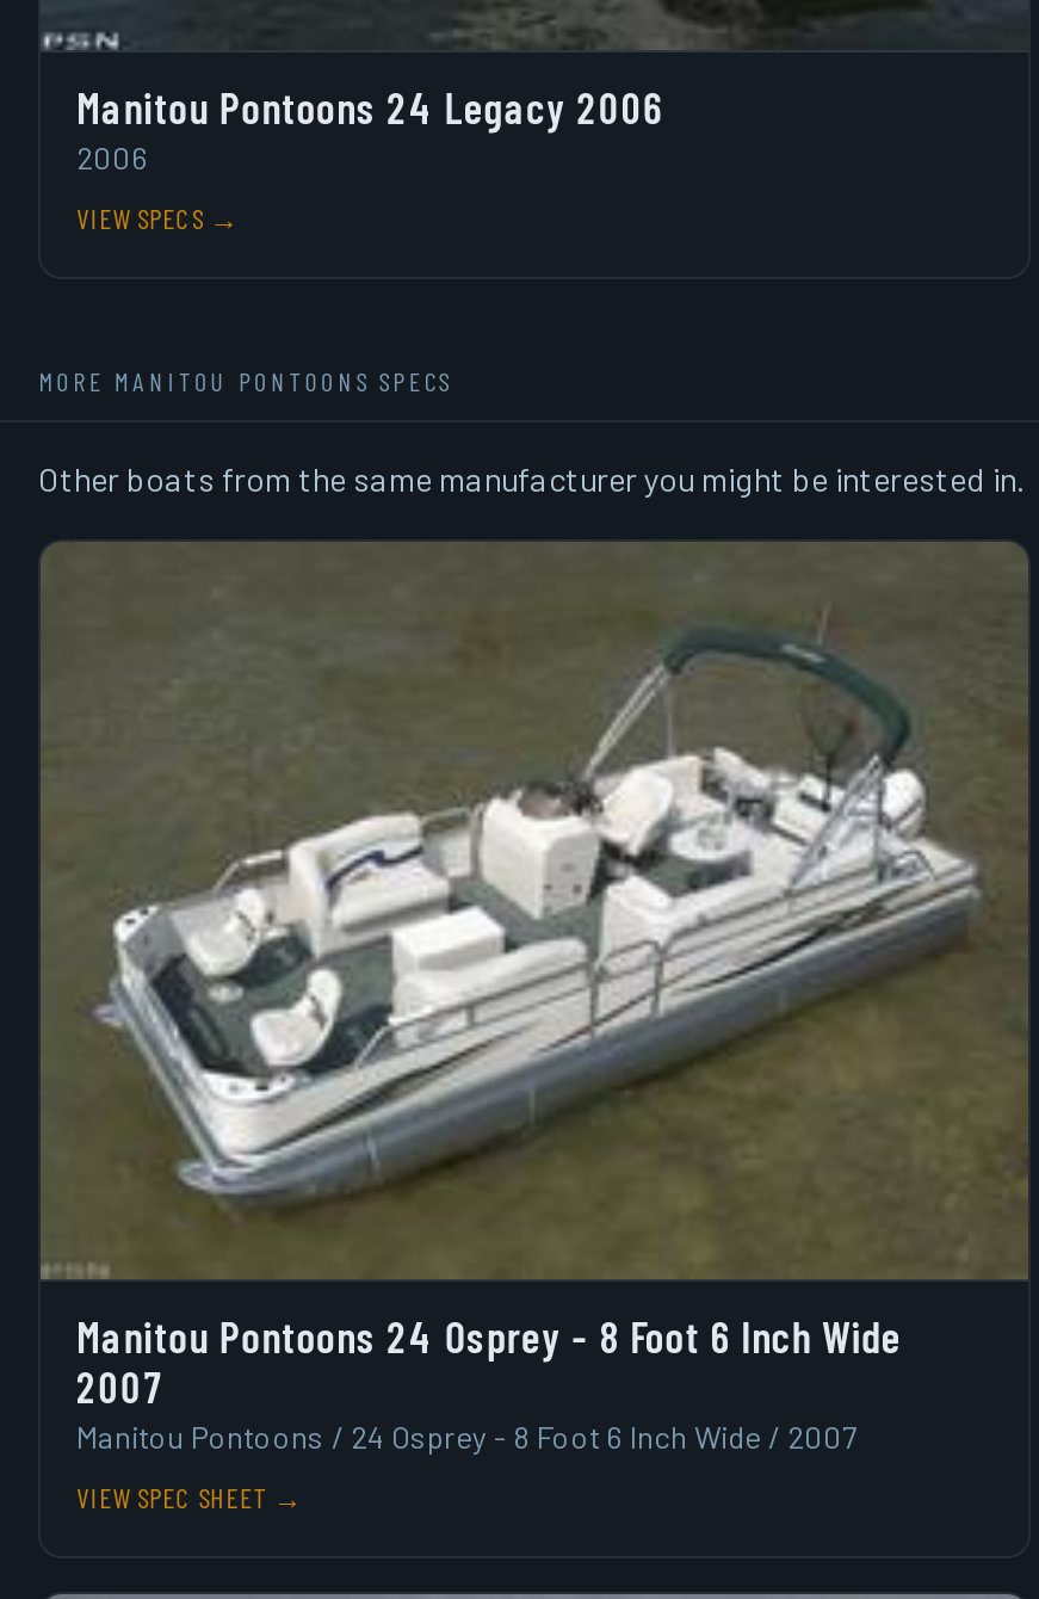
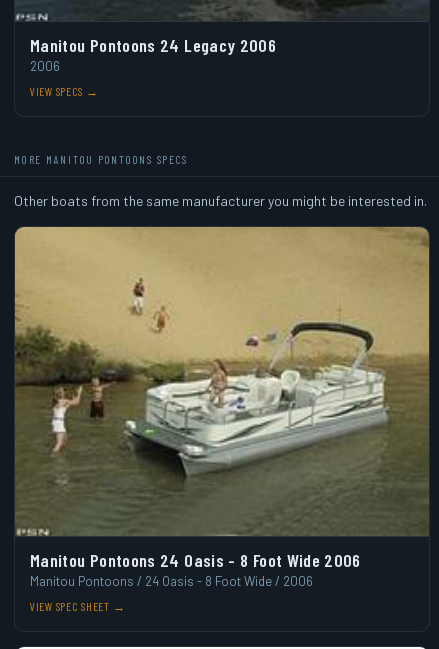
[43,544,1026,1220] [image] -> [15,227,429,502] [image]
[76,1311,902,1456] Manitou Pontoons 24 Osprey - 8 Foot 6 Inch Wide | 2007 | Manitou Pontoons / 24 Osprey - 8 Foot 6 Inch Wide / 2007 -> [30,549,361,589] Manitou Pontoons 24 Oasis - 8 Foot Wide 2006 | Manitou Pontoons / 24 Oasis - 8 Foot Wide / 2006

